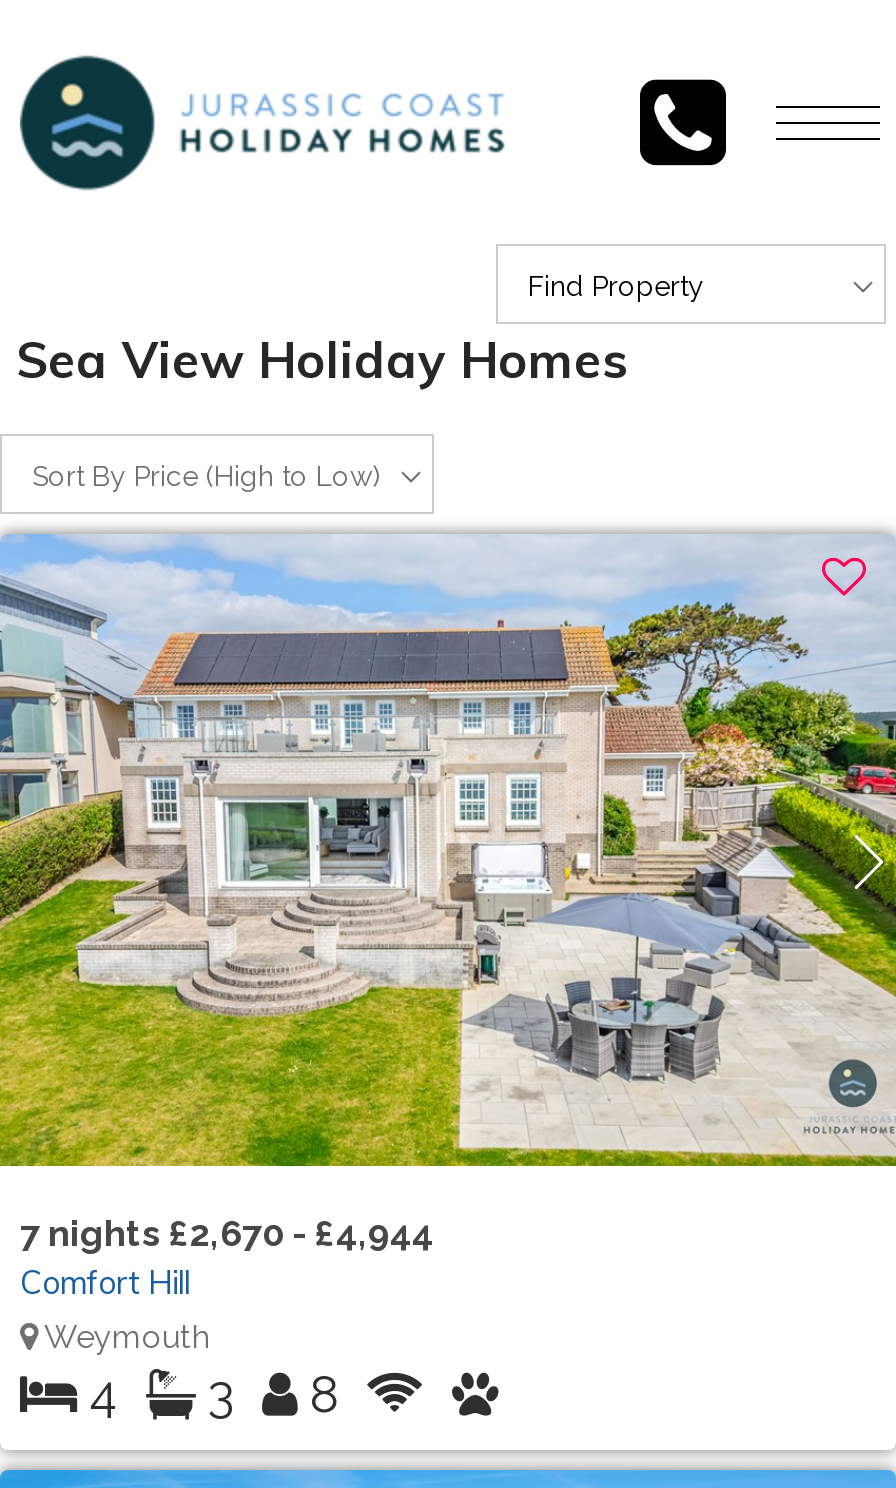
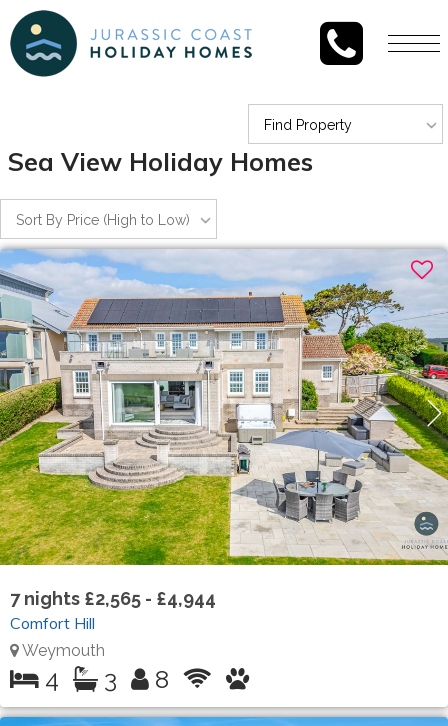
[20,1213,434,1255] 7 nights £2,670 - £4,944 -> [10,588,216,609] 7 nights £2,565 - £4,944

